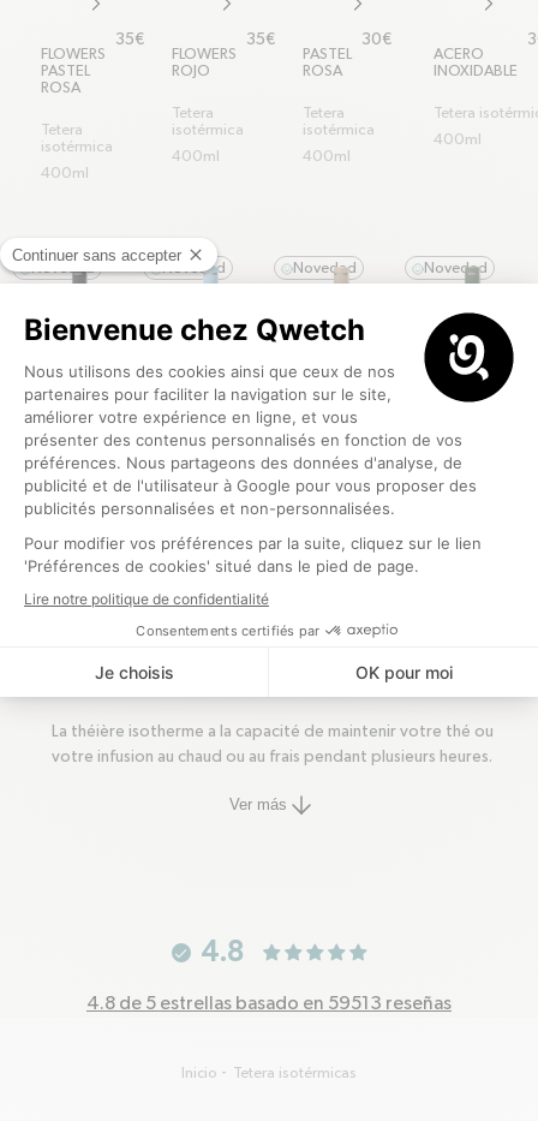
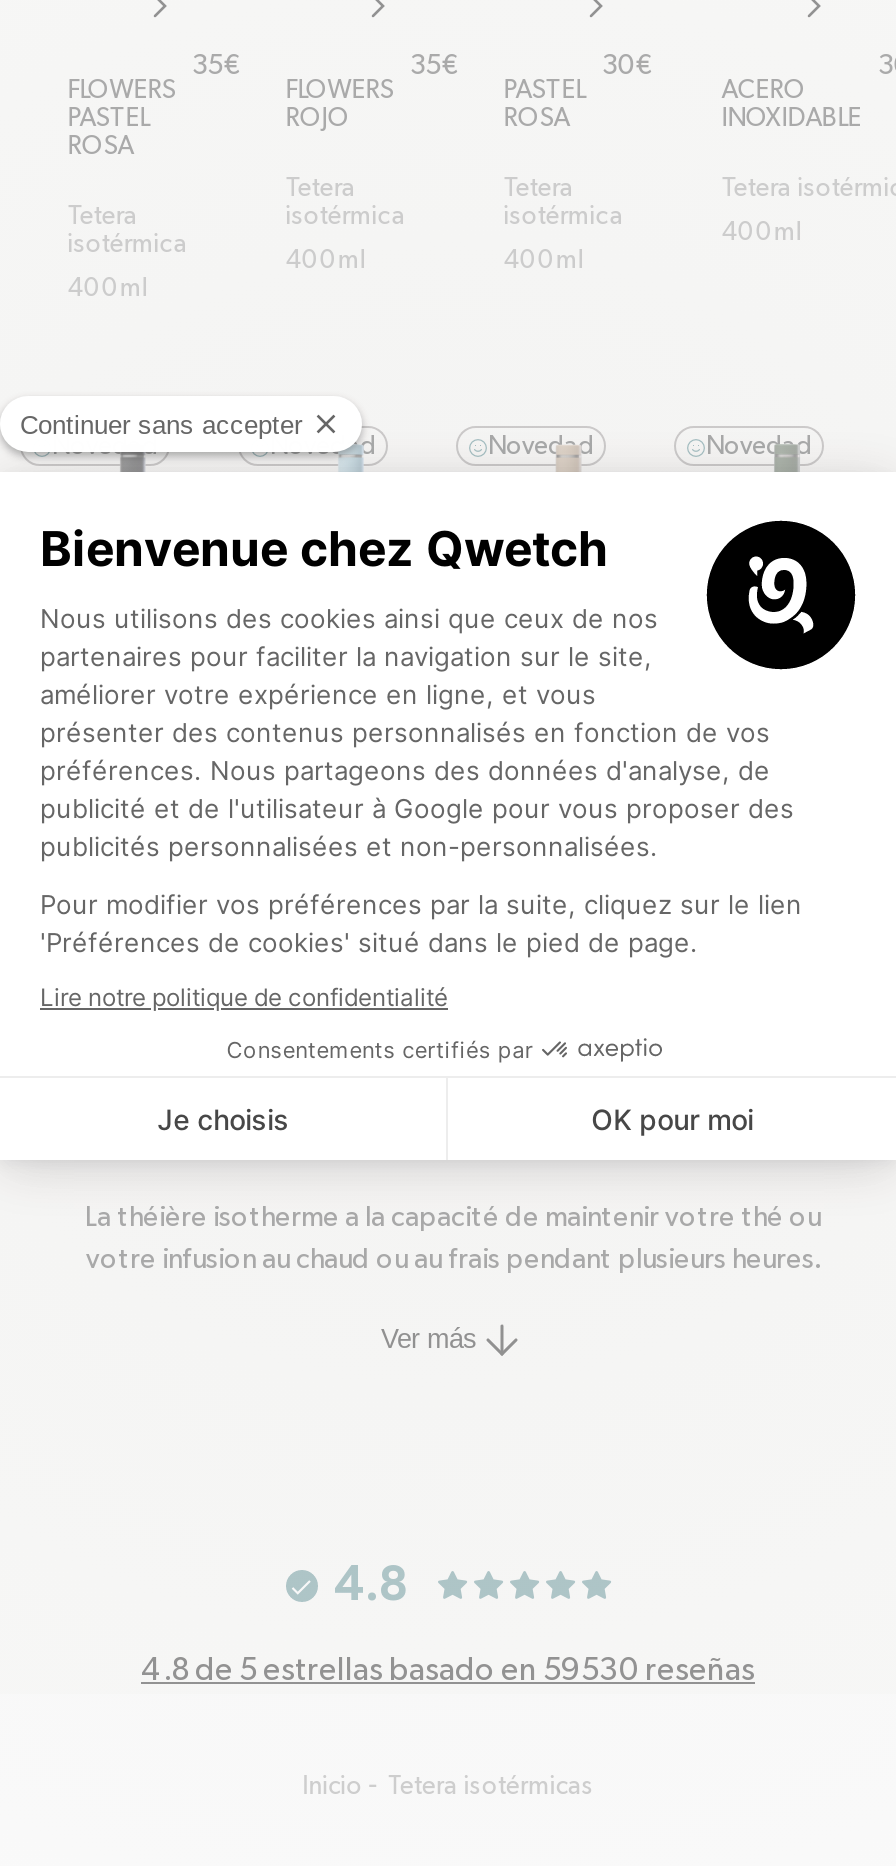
[86,995,452,1014] 4.8 de 5 estrellas basado en 59513 reseñas -> [141,1656,755,1688] 4.8 de 5 estrellas basado en 59530 reseñas

